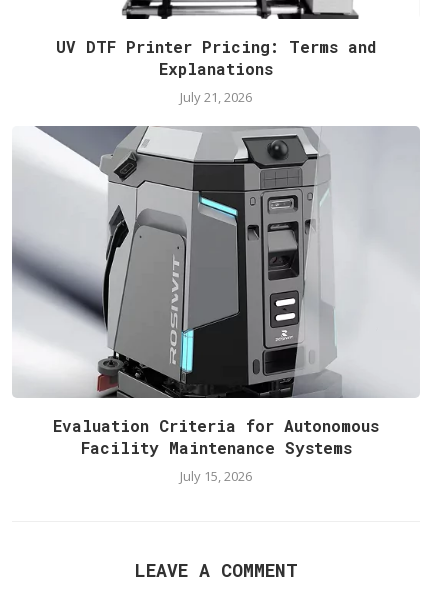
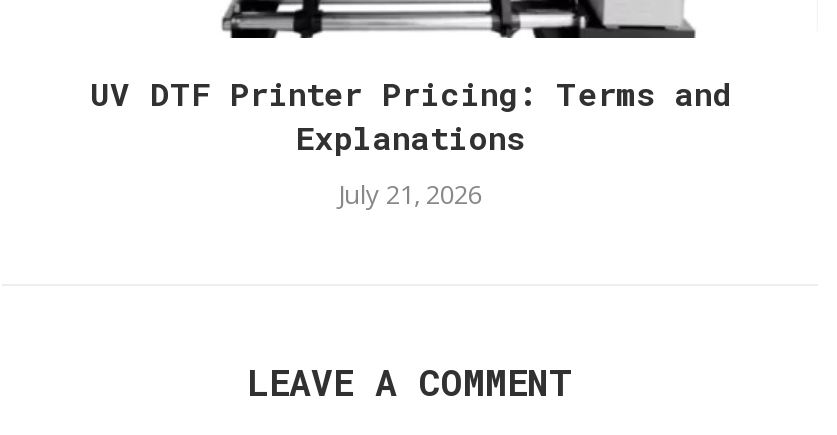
[11,125,420,485] [image] | Evaluation Criteria for Autonomous | Facility Maintenance Systems | July 15, 2026 -> none

